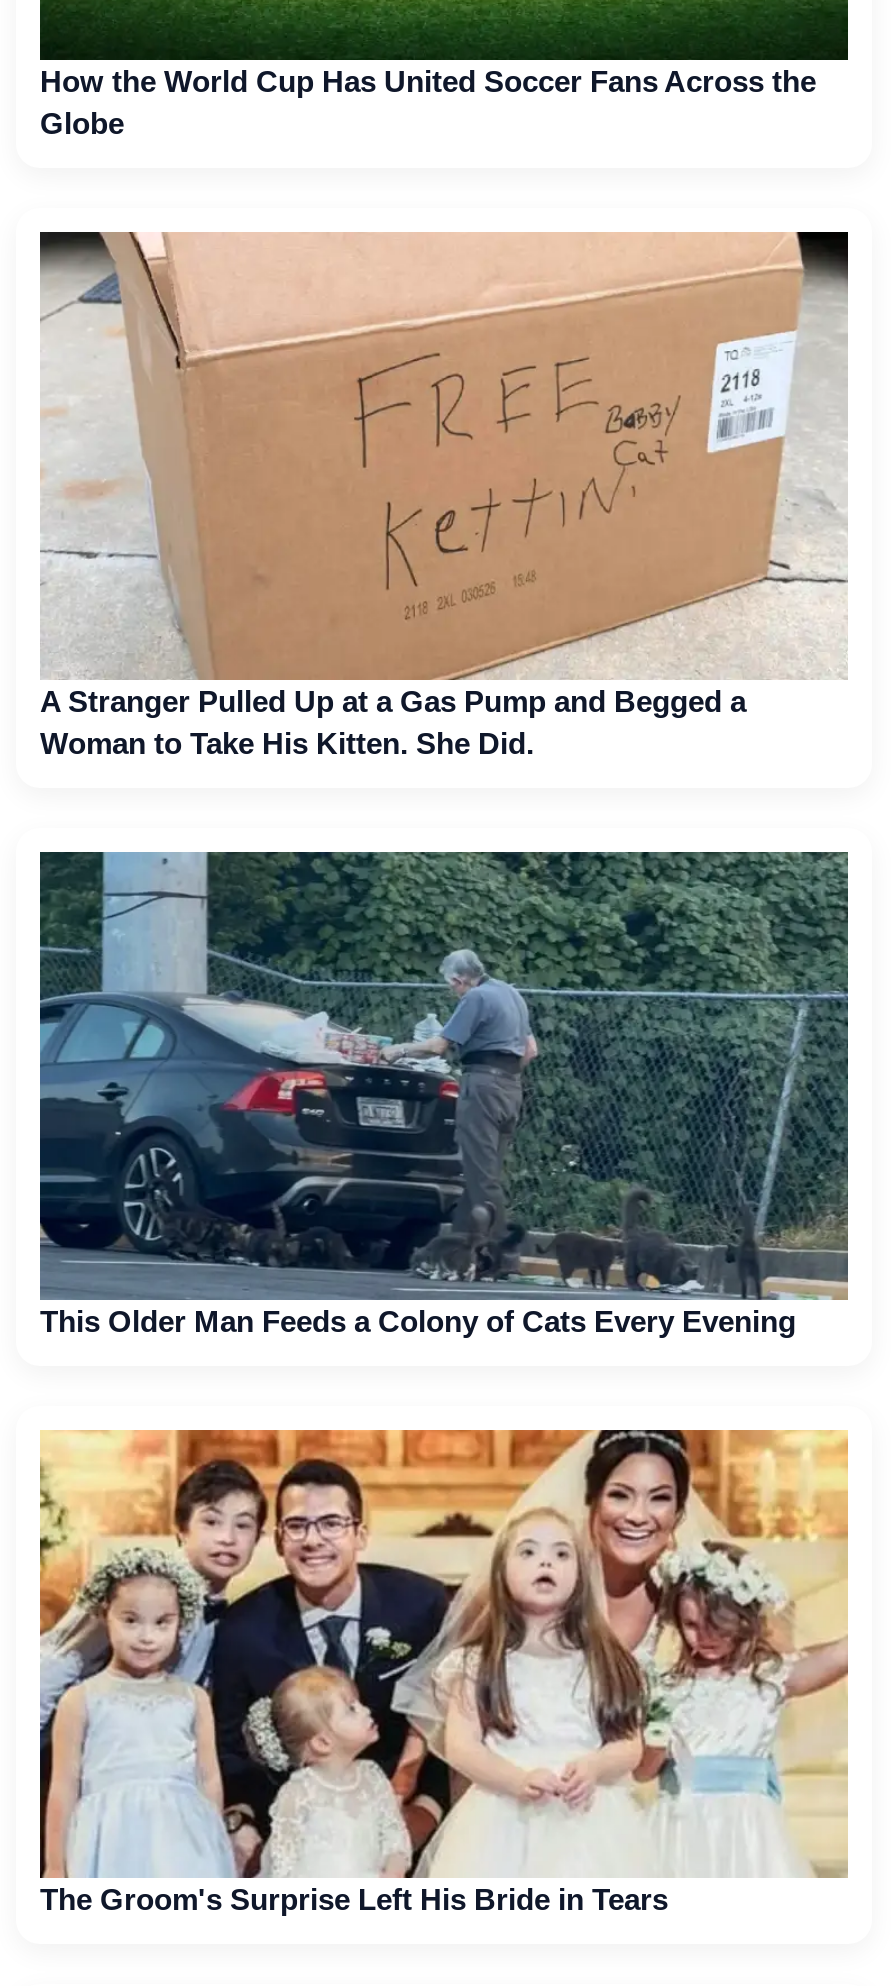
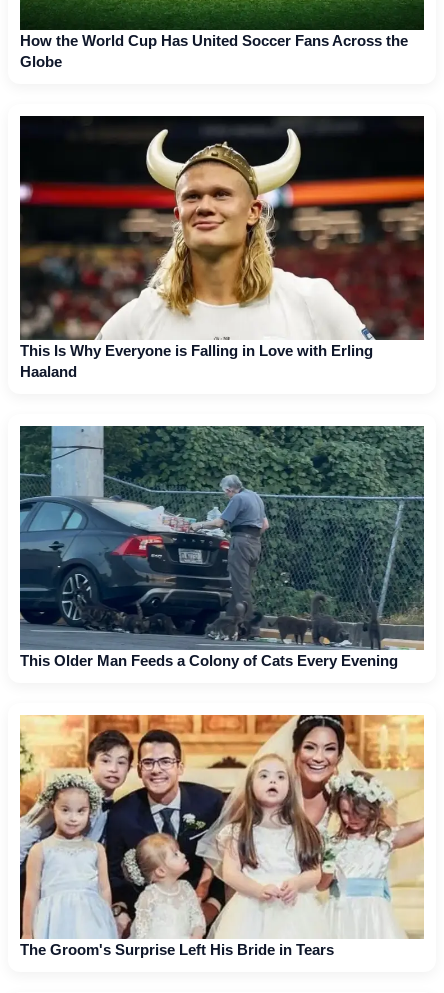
[38,230,850,760] [image] | A Stranger Pulled Up at a Gas Pump and Begged a | Woman to Take His Kitten. She Did. -> [19,115,425,380] [image] | This Is Why Everyone is Falling in Love with Erling | Haaland

